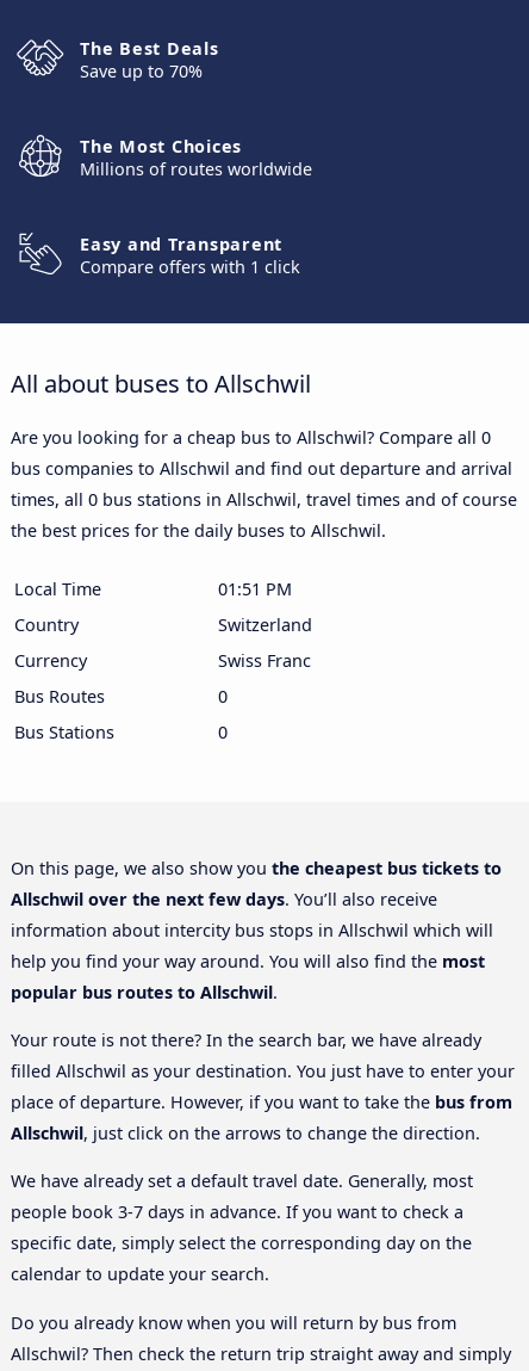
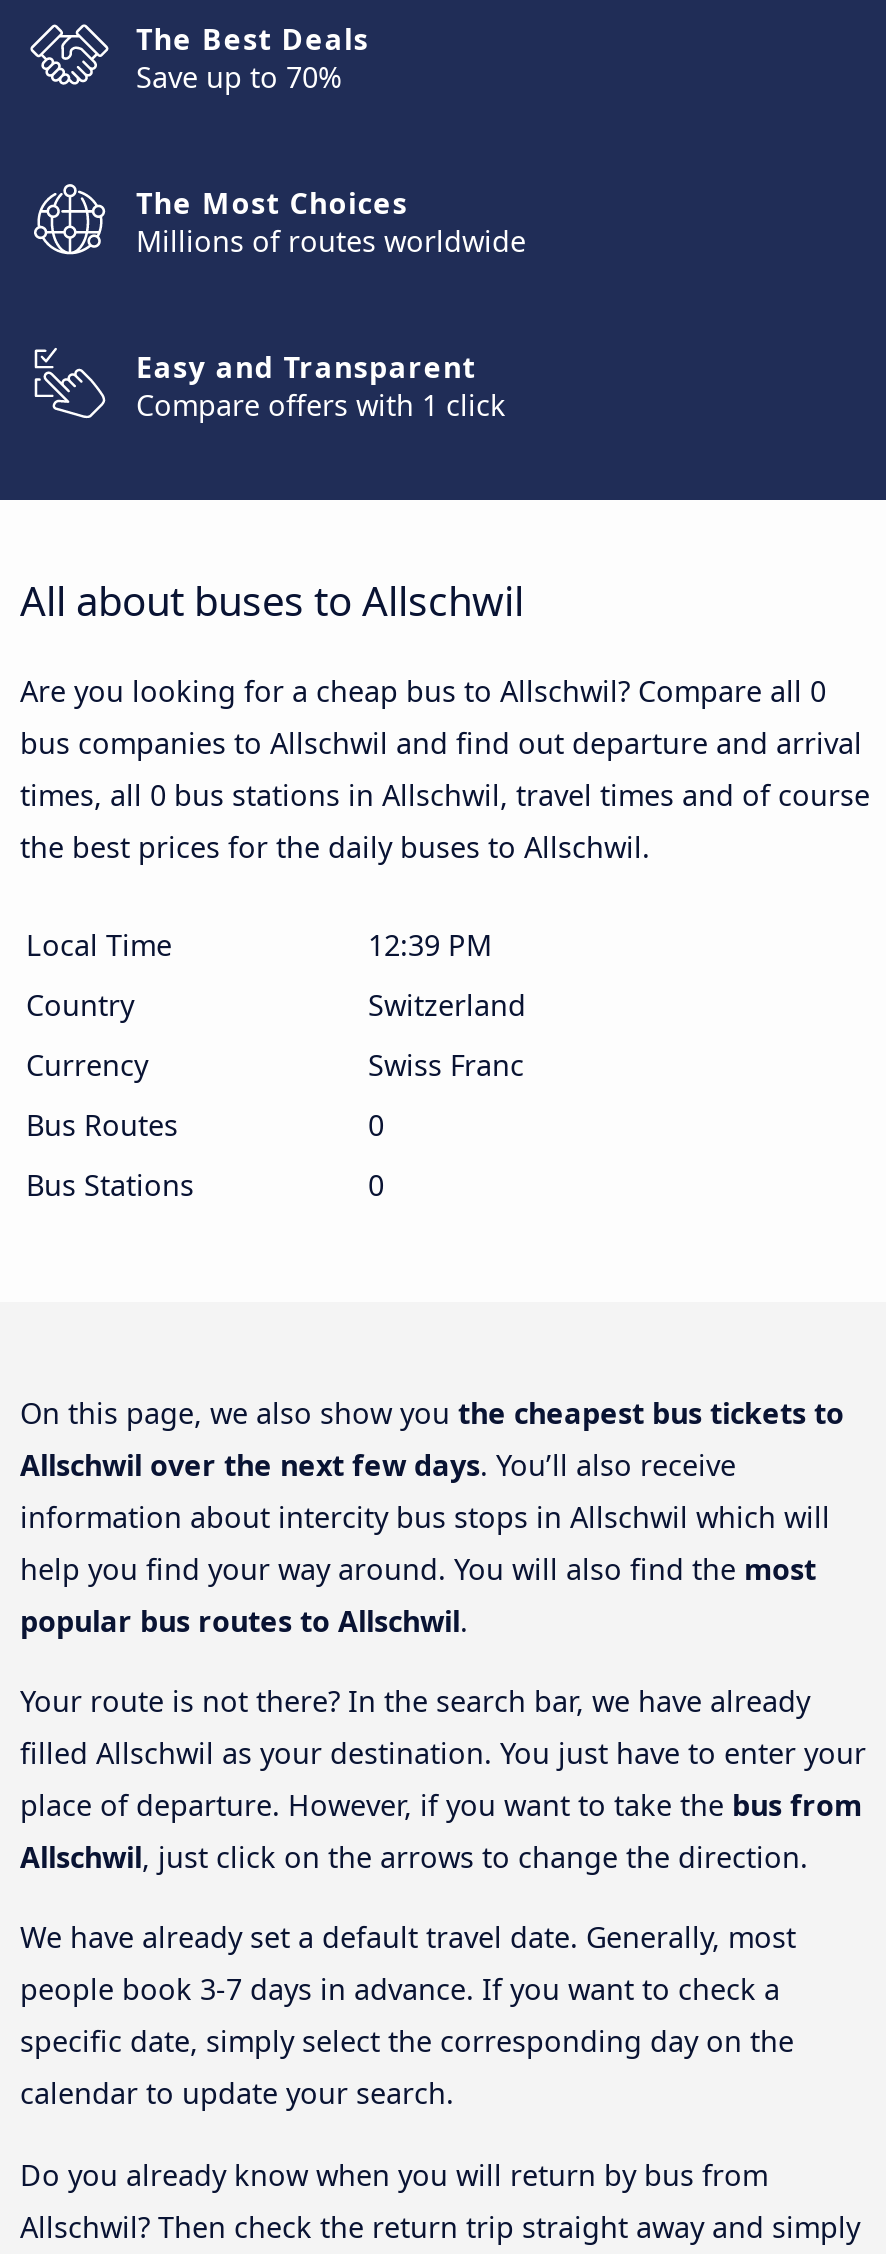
[218,577,292,600] 01:51 PM -> [368,926,492,964] 12:39 PM

